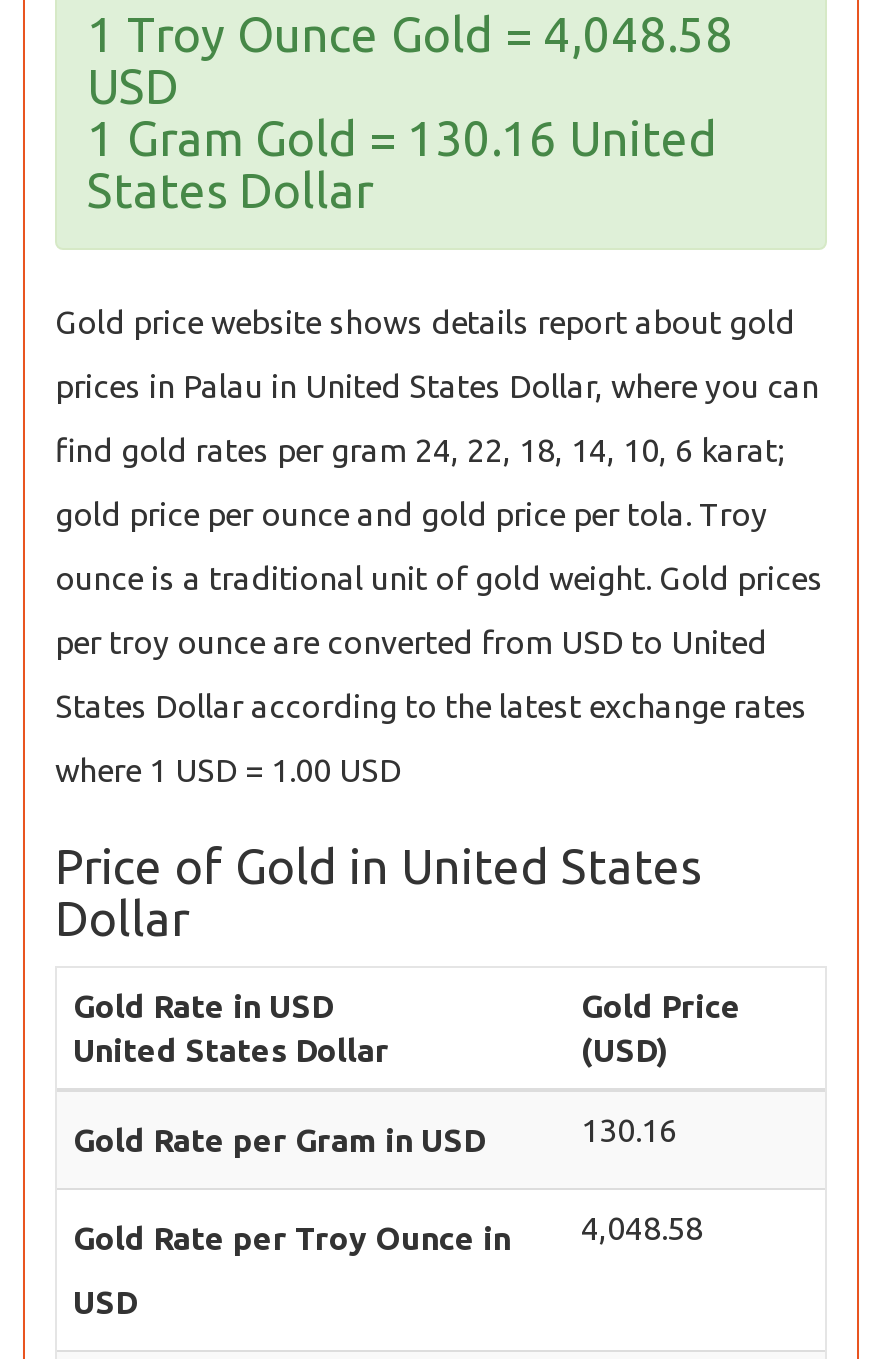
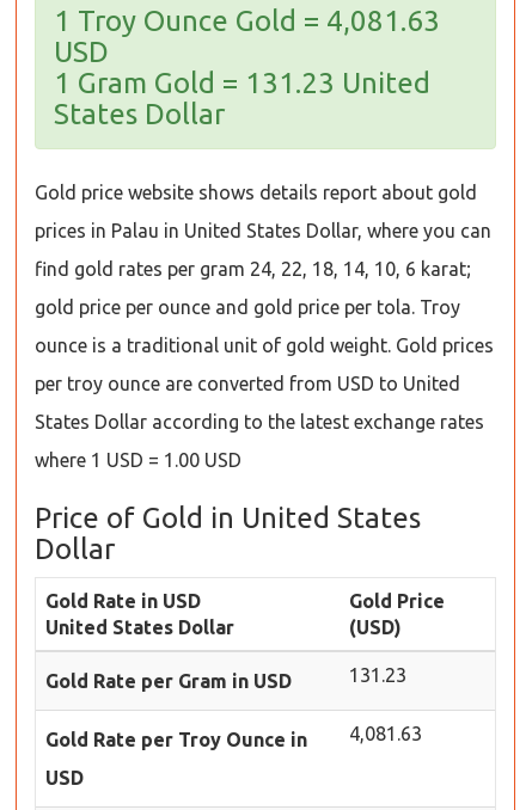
[87,8,733,62] 1 Troy Ounce Gold = 4,048.58 -> [54,5,440,37] 1 Troy Ounce Gold = 4,081.63
[87,112,717,166] 1 Gram Gold = 130.16 United -> [54,67,430,99] 1 Gram Gold = 131.23 United
[581,1112,677,1148] 130.16 -> [349,664,406,686] 131.23
[73,1210,703,1256] Gold Rate per Troy Ounce in 4,048.58 -> [45,723,422,750] Gold Rate per Troy Ounce in 4,081.63

